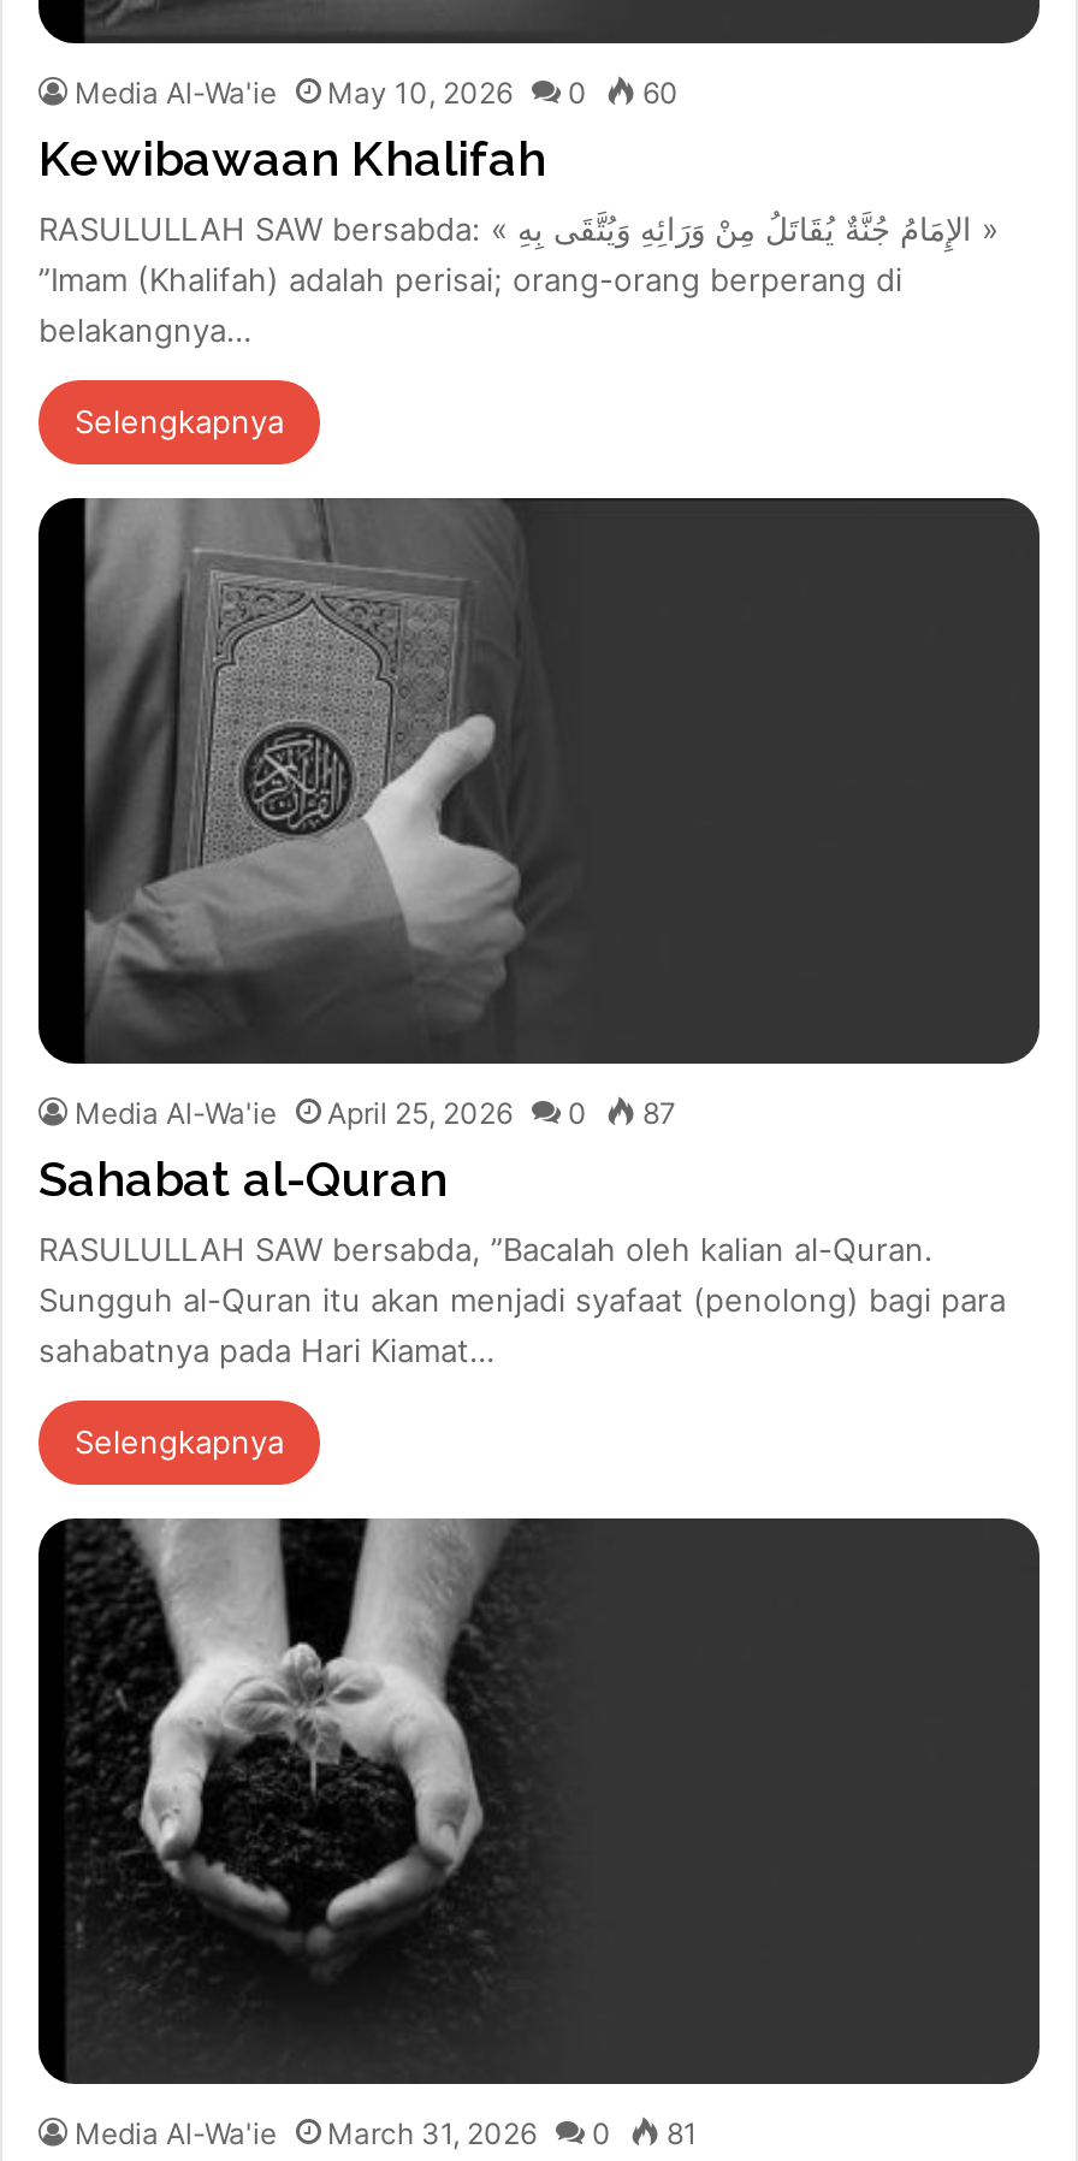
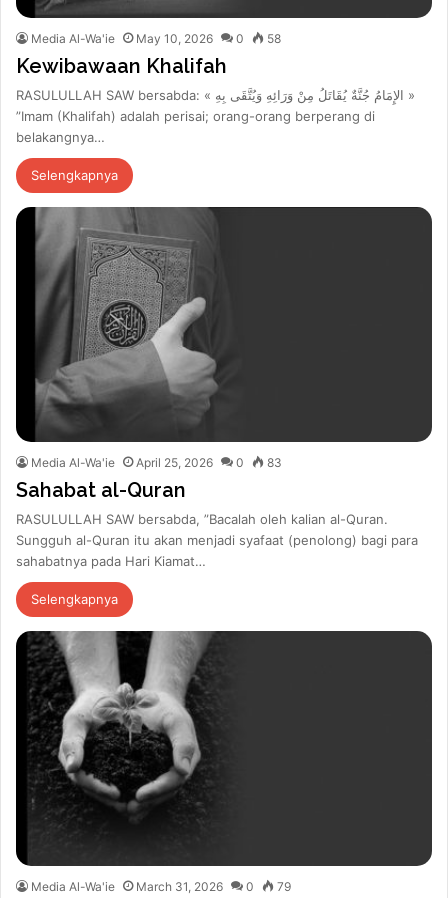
[75,75,679,111] Media Al-Wa'ie May 10, 2026 0 60 -> [31,31,281,46] Media Al-Wa'ie May 10, 2026 0 58
[75,1095,676,1131] Media Al-Wa'ie April 25, 2026 0 87 -> [31,455,282,470] Media Al-Wa'ie April 25, 2026 0 83
[75,2114,698,2150] Media Al-Wa'ie March 31, 2026 0 81 -> [31,879,291,894] Media Al-Wa'ie March 31, 2026 0 79

